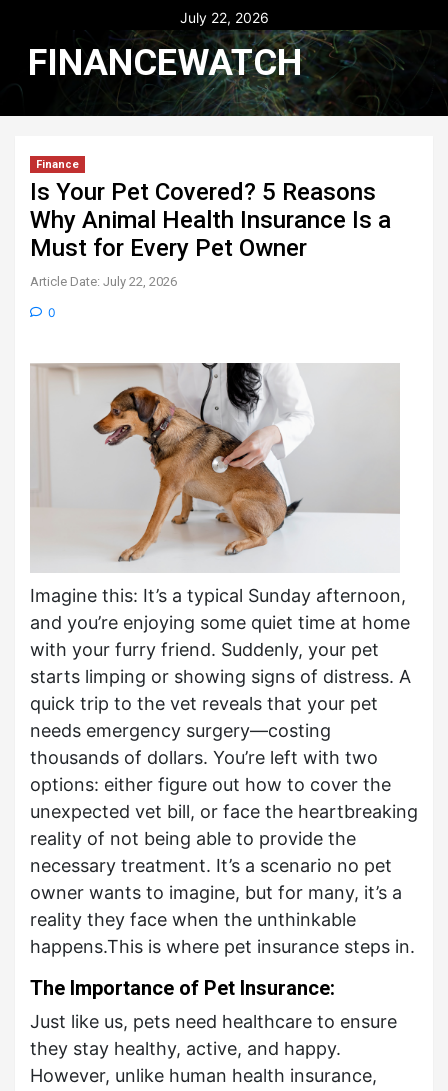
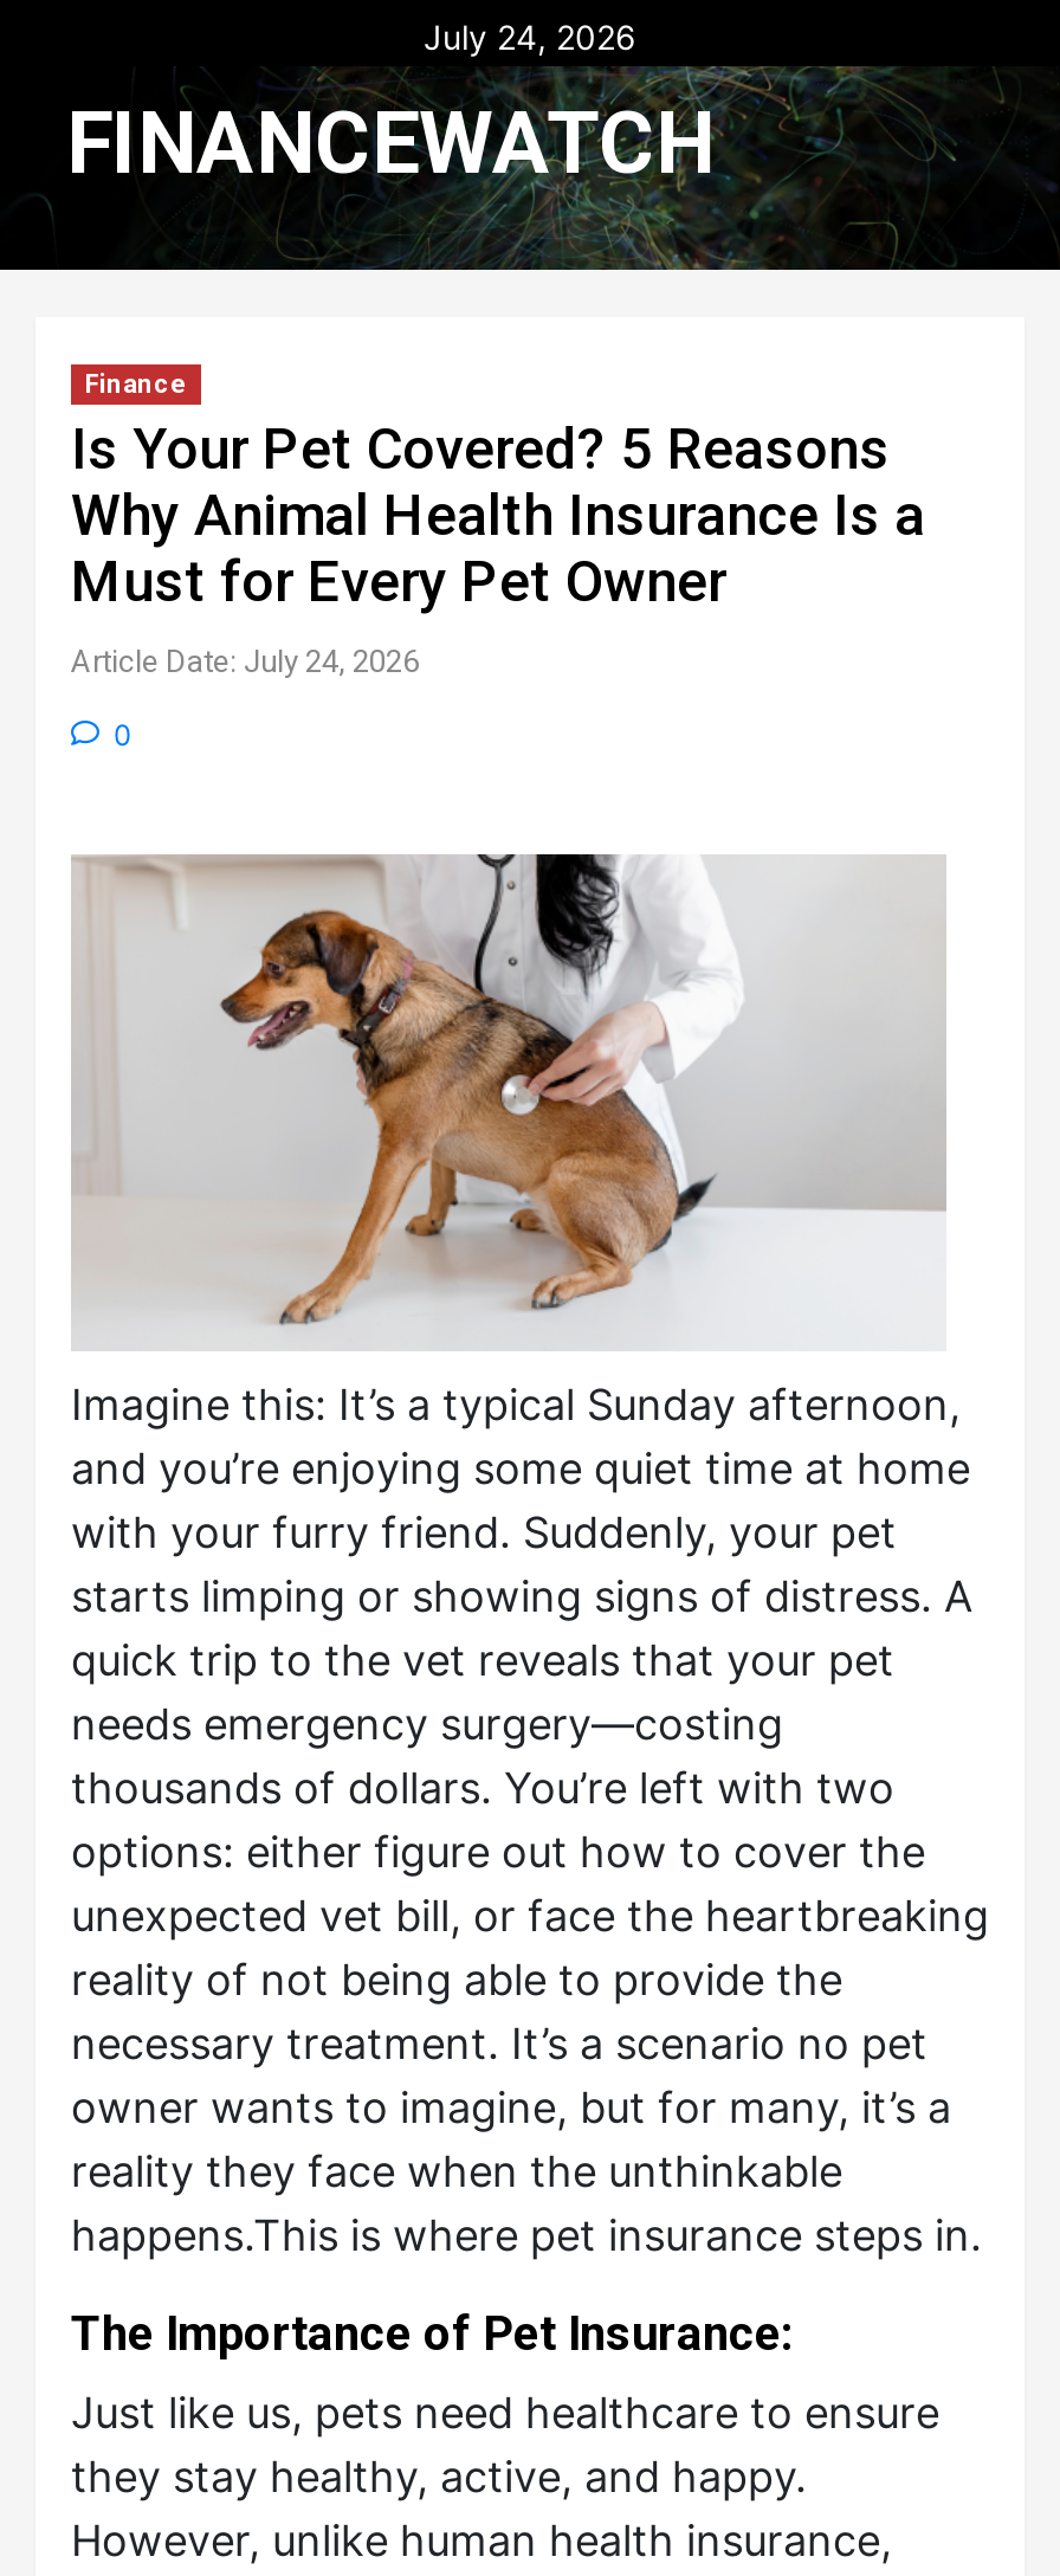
[179,9,268,26] July 22, 2026 -> [424,17,636,57] July 24, 2026
[30,274,177,289] Article Date: July 22, 2026 -> [71,644,419,679] Article Date: July 24, 2026

